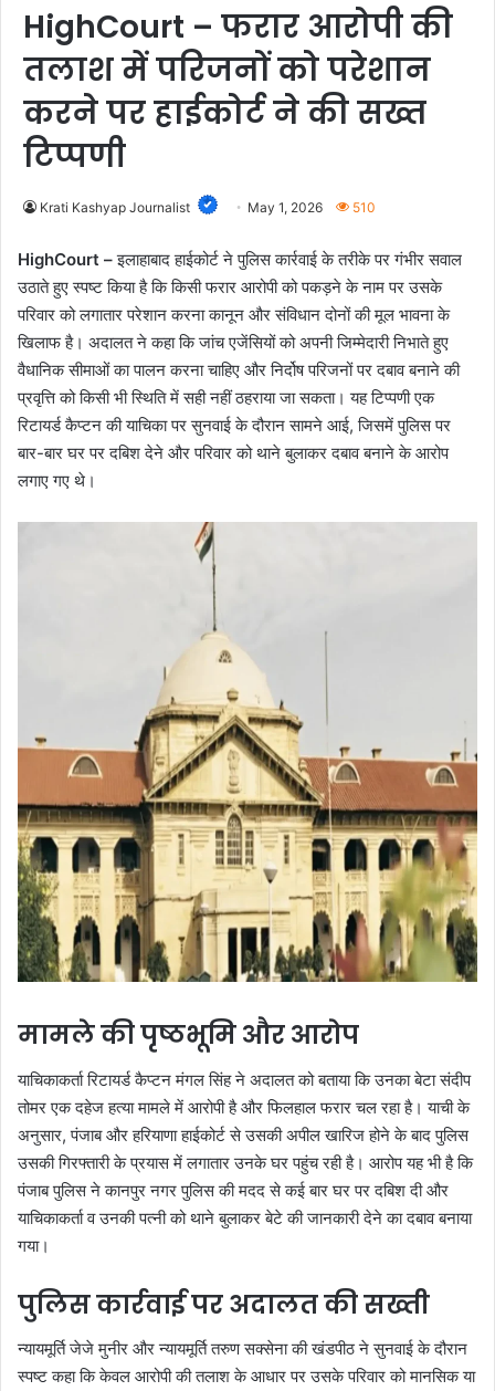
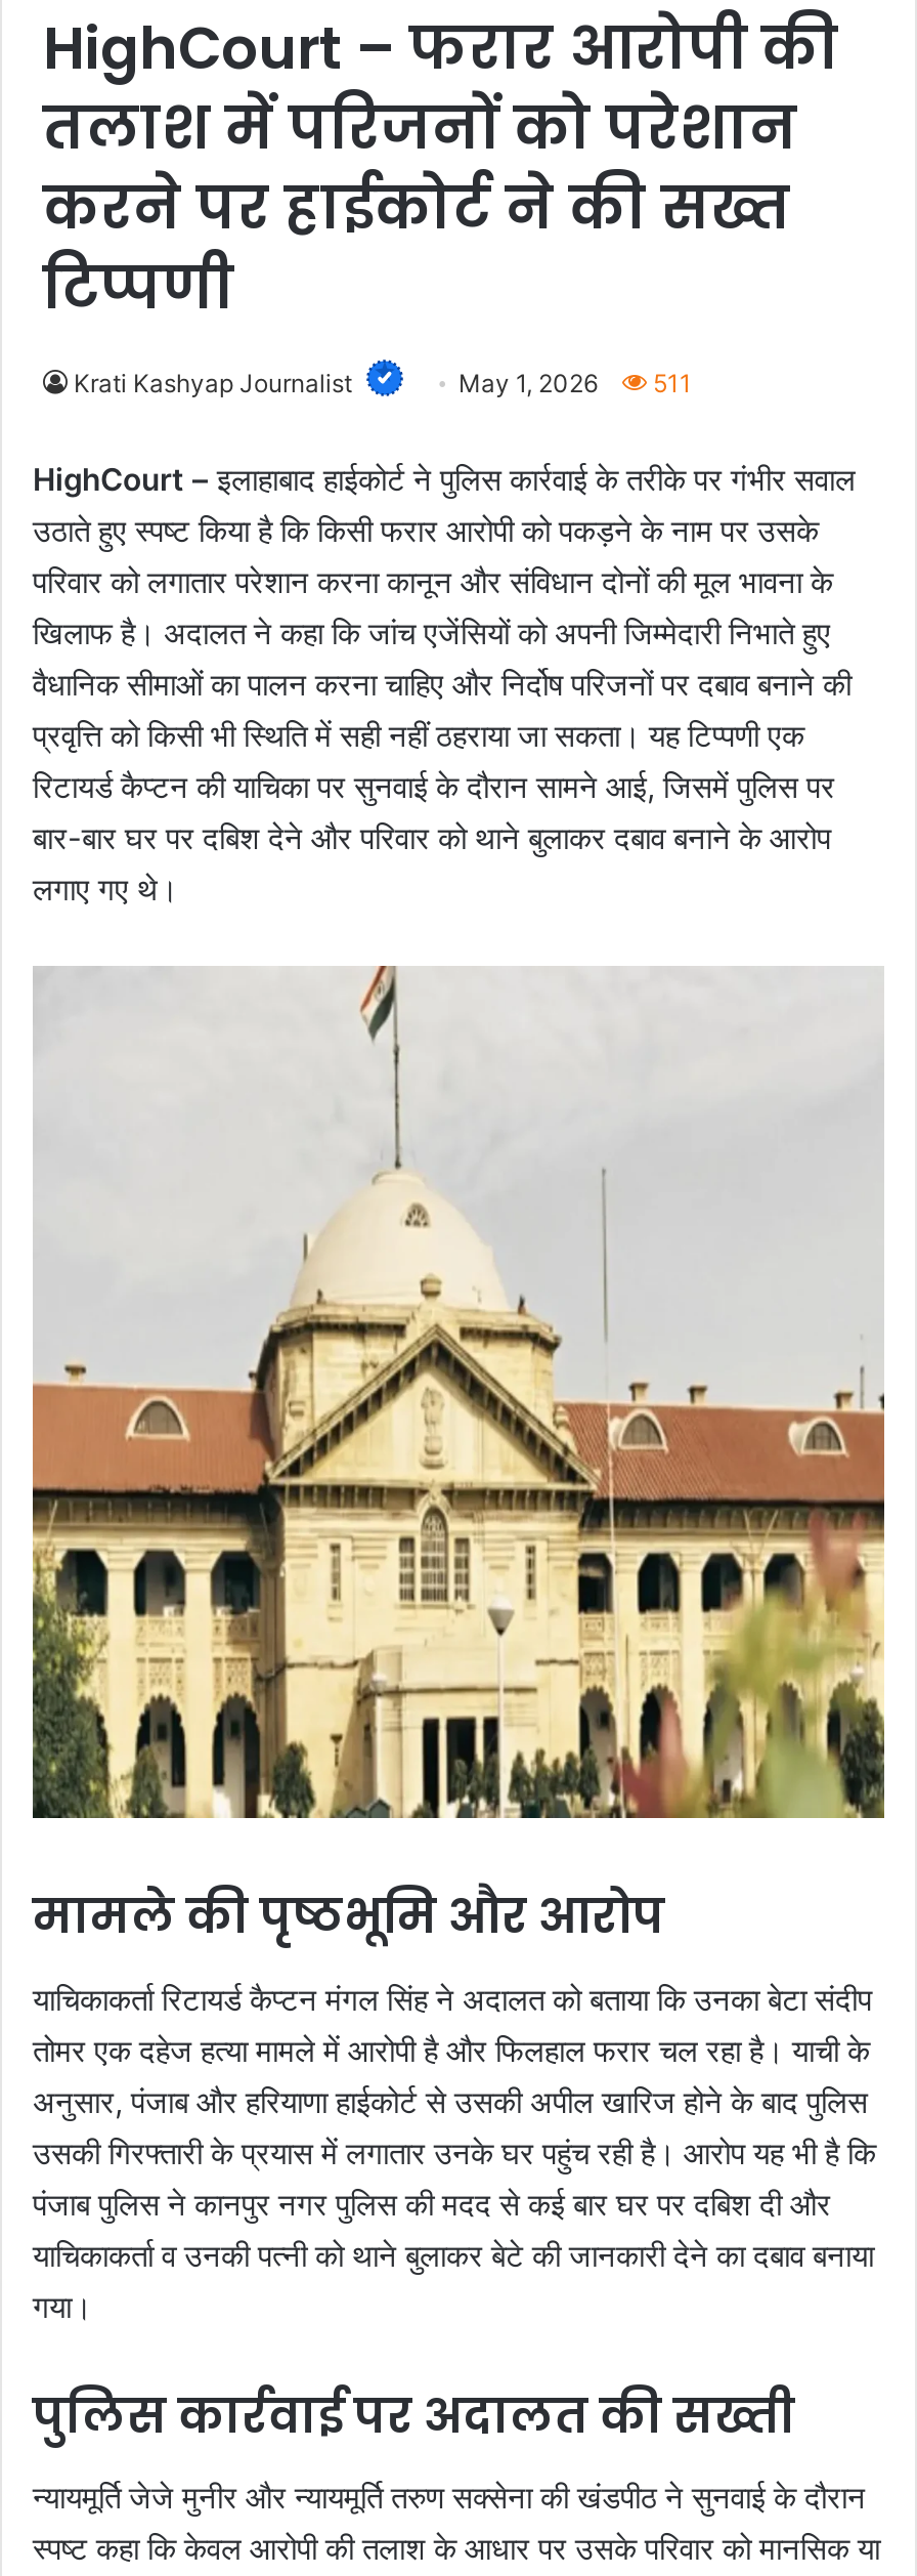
[247,199,376,216] May 1, 2026 510 -> [458,368,692,399] May 1, 2026 511

